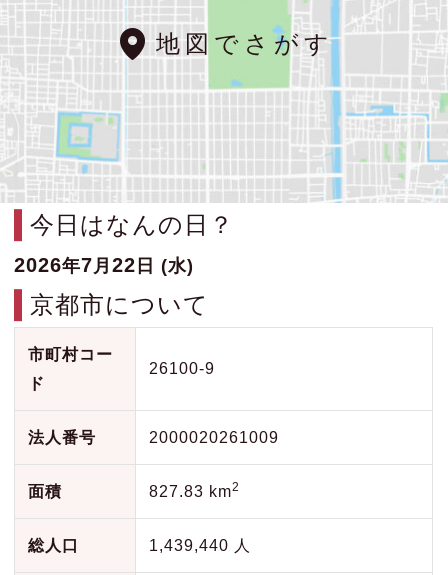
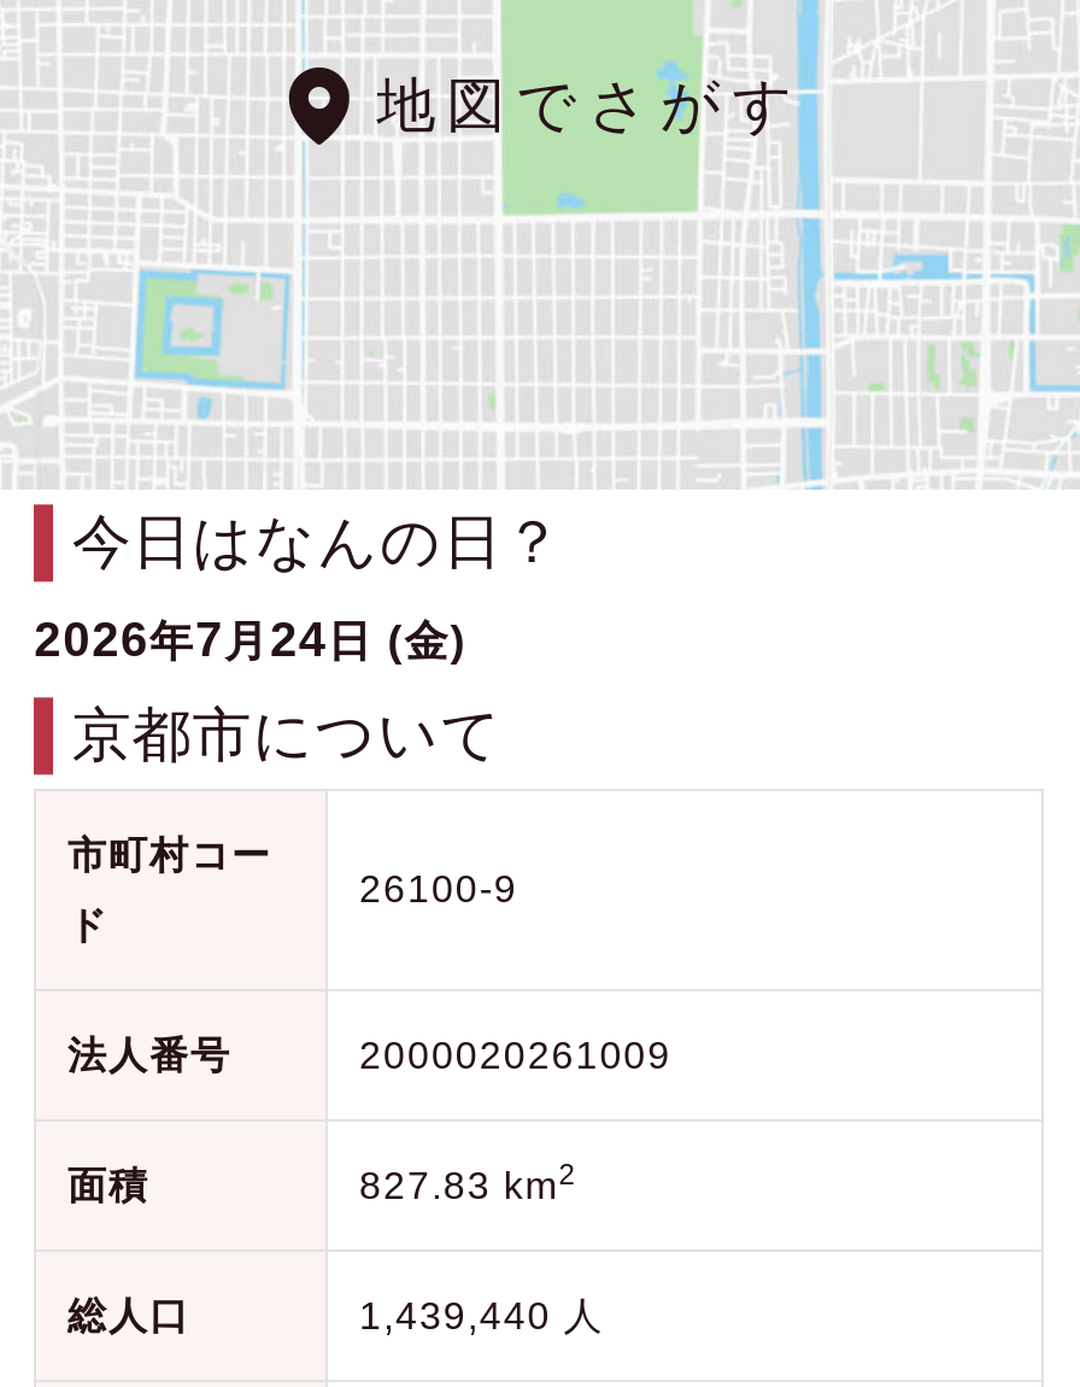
[14,254,194,276] 2026年7月22日 (水) -> [34,613,467,666] 2026年7月24日 (金)

